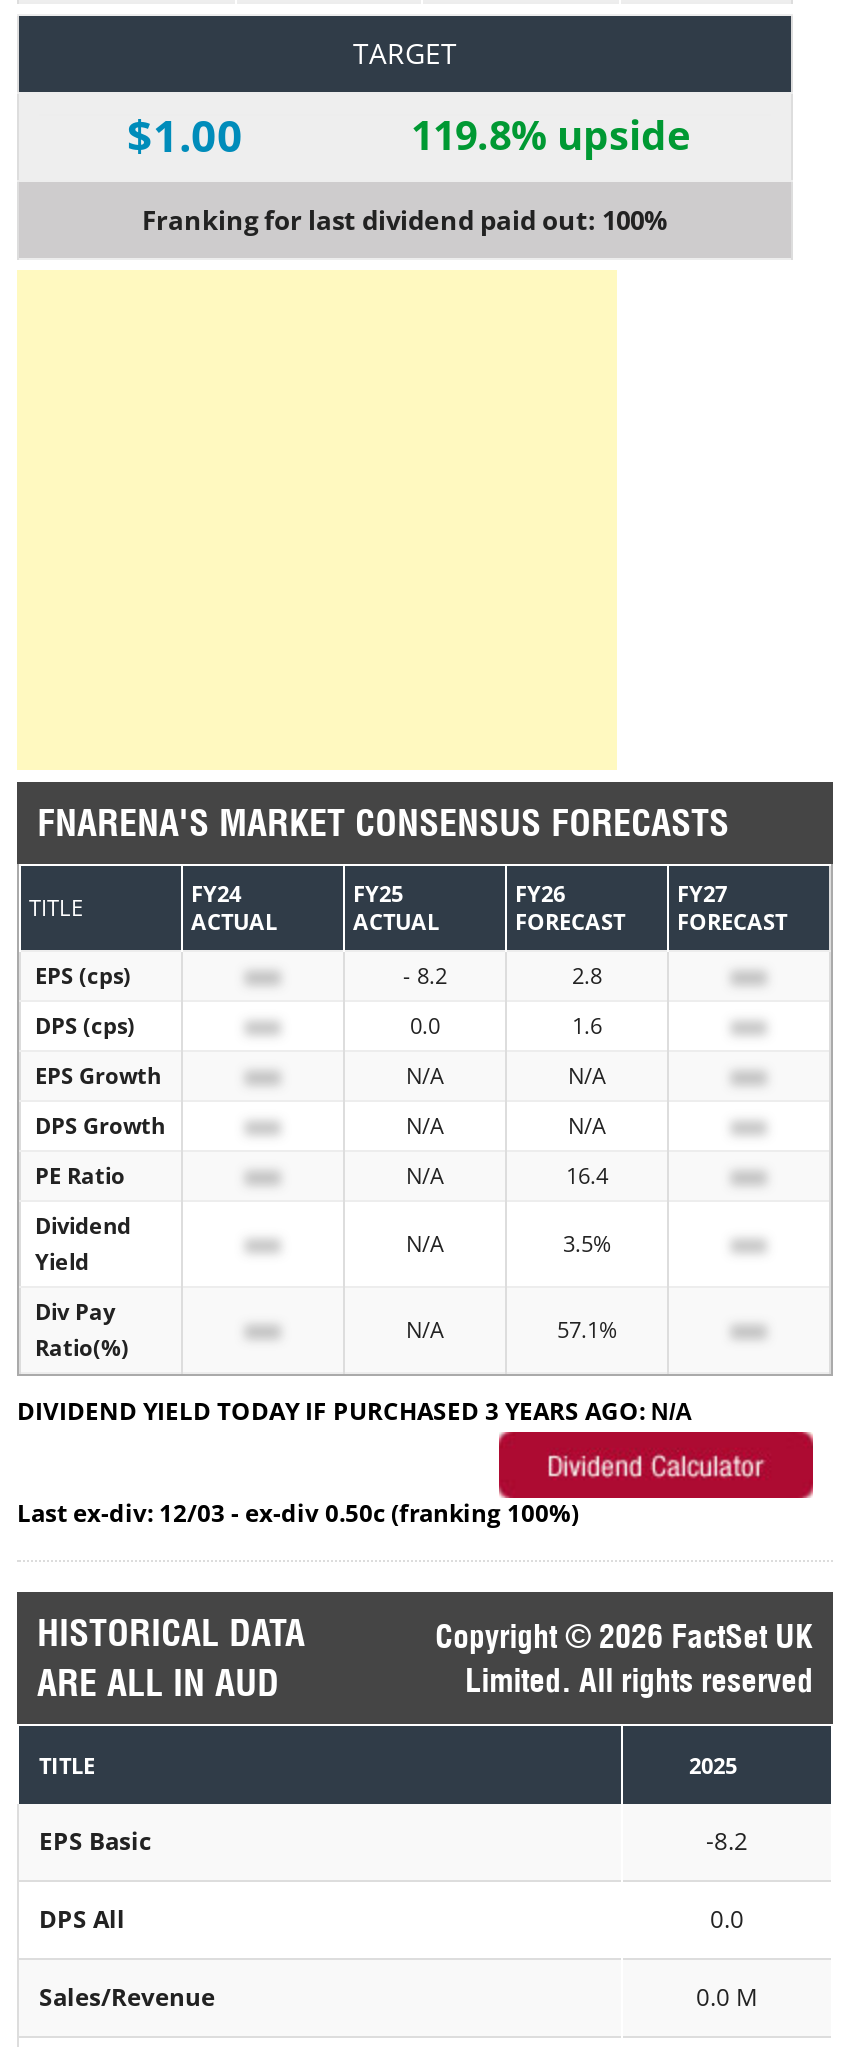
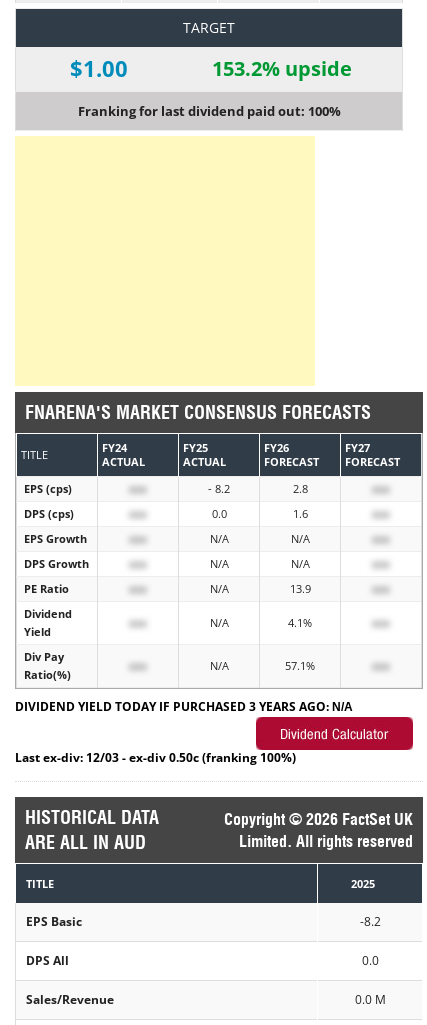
[411,107,691,161] 119.8% upside -> [212,55,352,82] 153.2% upside
[566,1160,608,1190] 16.4 -> [289,581,310,596] 13.9
[563,1228,611,1258] 3.5% -> [288,615,312,630] 4.1%

